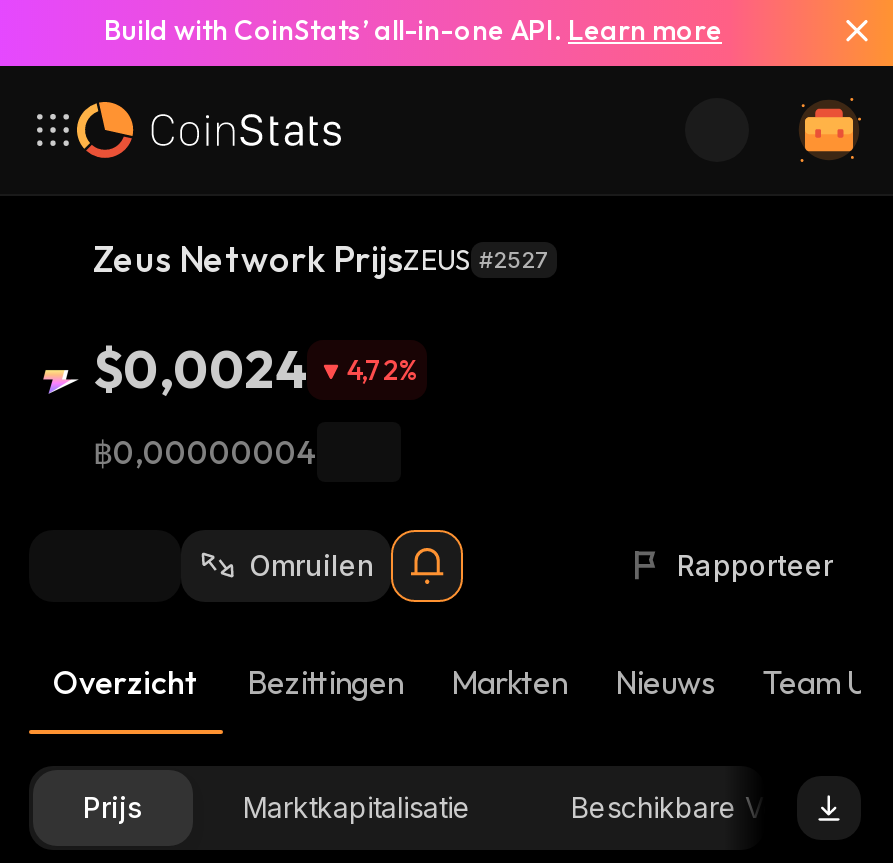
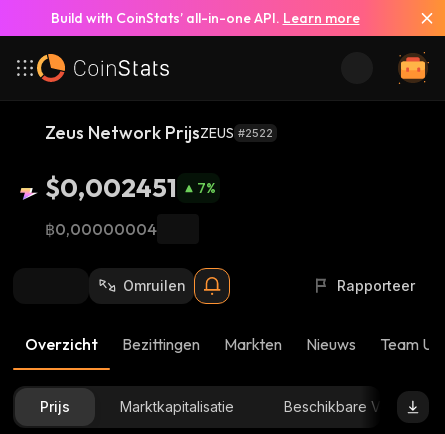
[93,236,549,282] Zeus Network PrijsZEUS #2527 -> [45,121,273,144] Zeus Network PrijsZEUS #2522
[93,336,307,402] $0,0024 -> [45,171,177,204] $0,002451
[347,352,419,388] 4,72% -> [197,179,216,197] 7%

